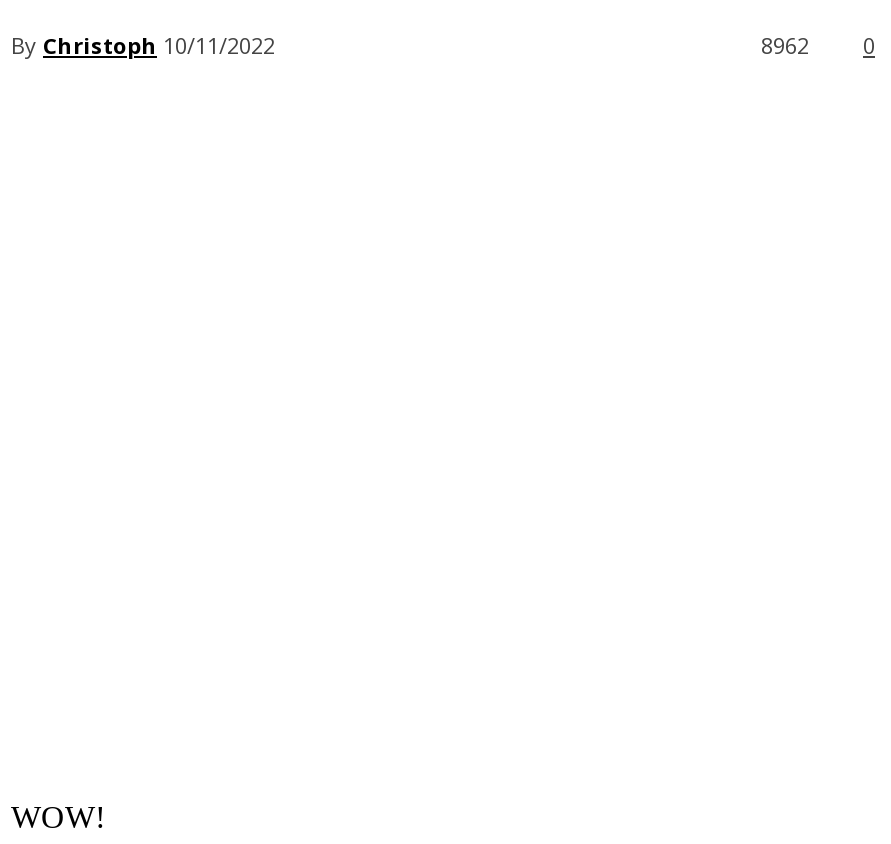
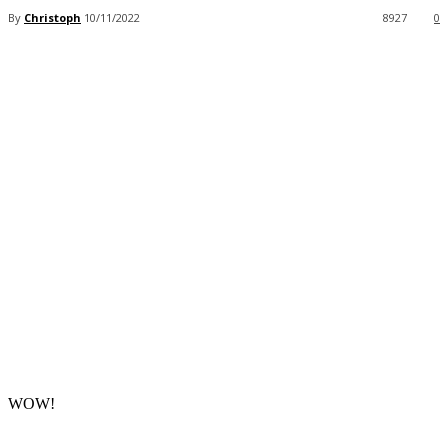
[761,30,875,60] 8962 0 -> [383,10,440,25] 8927 0

